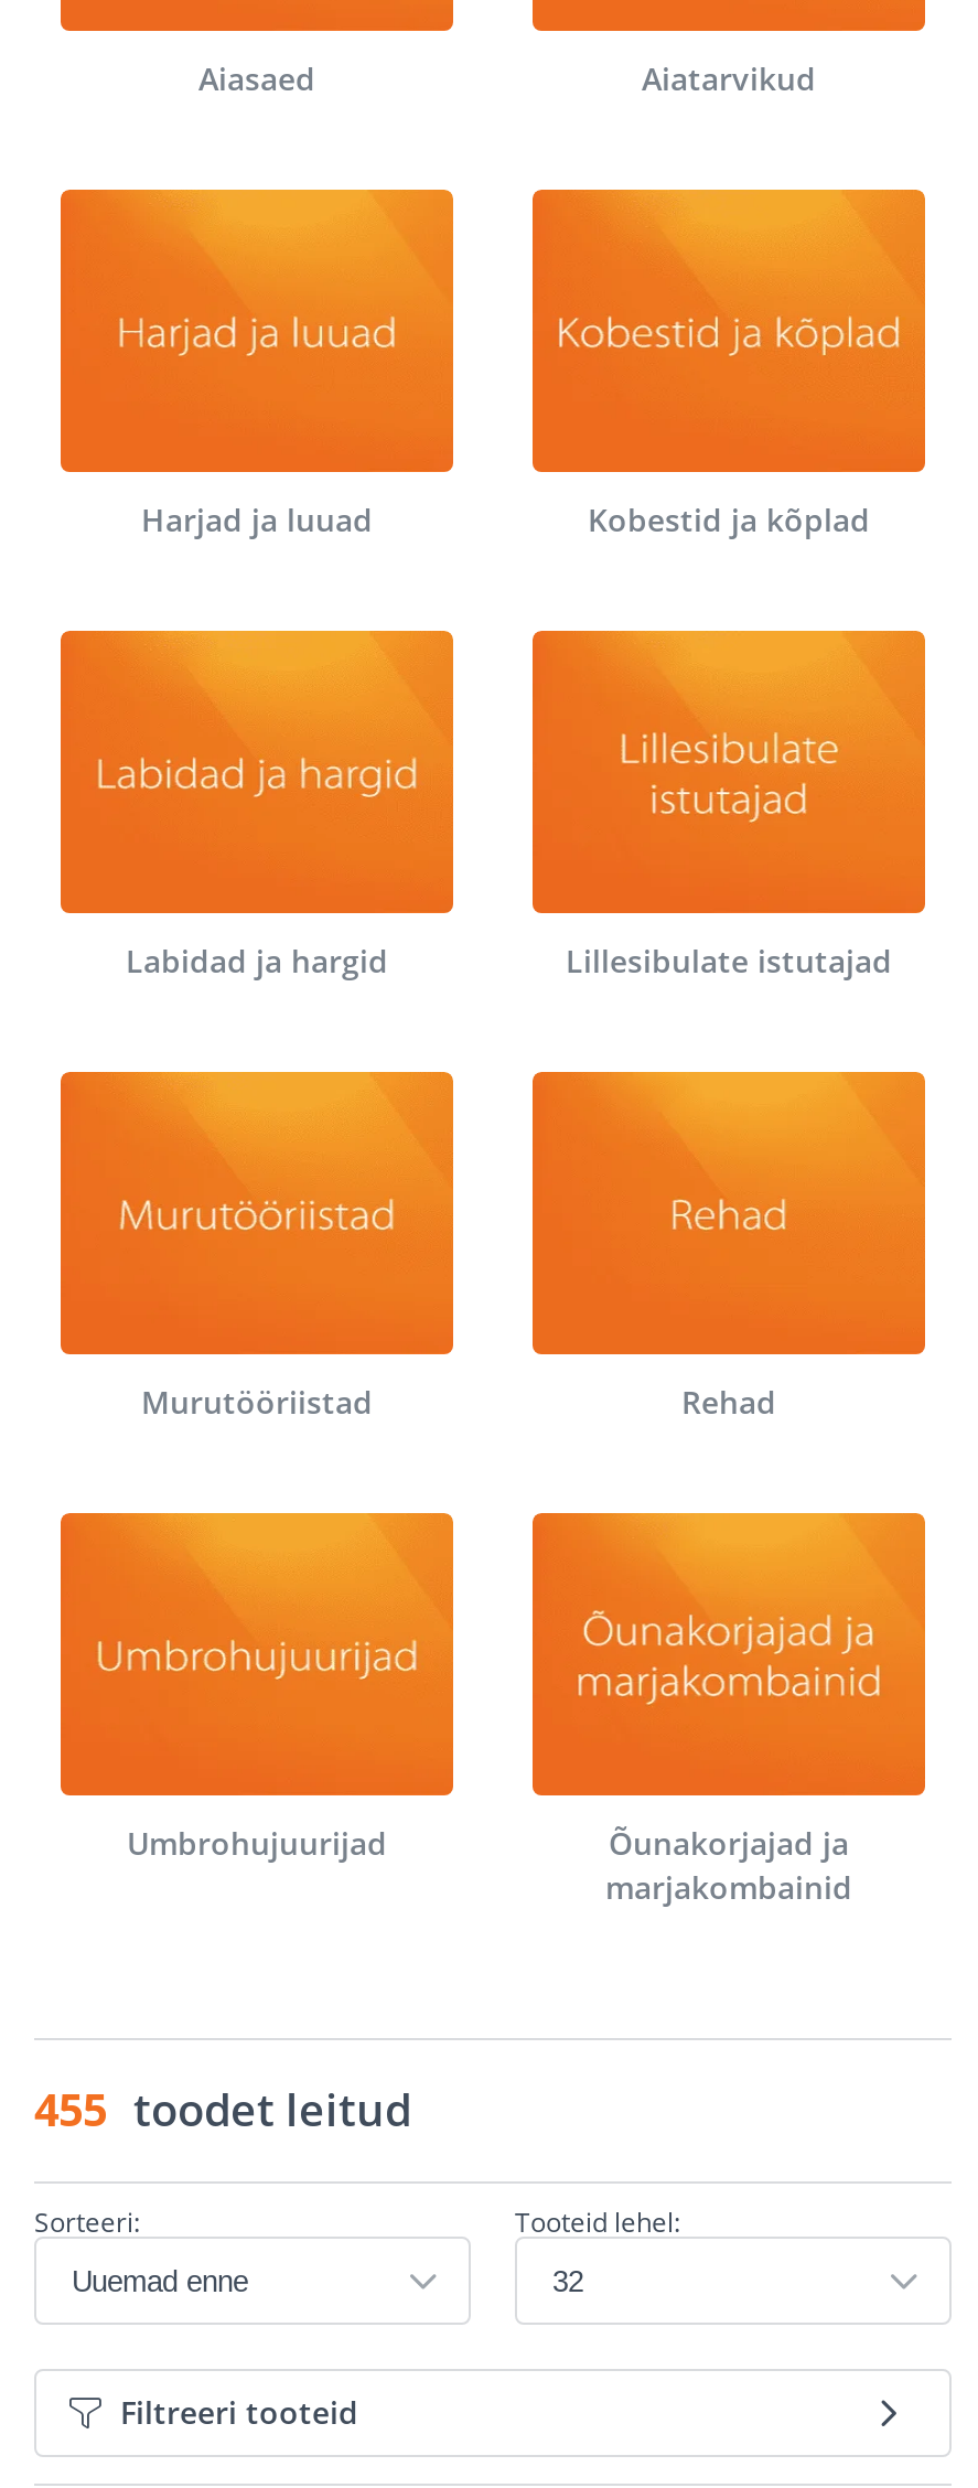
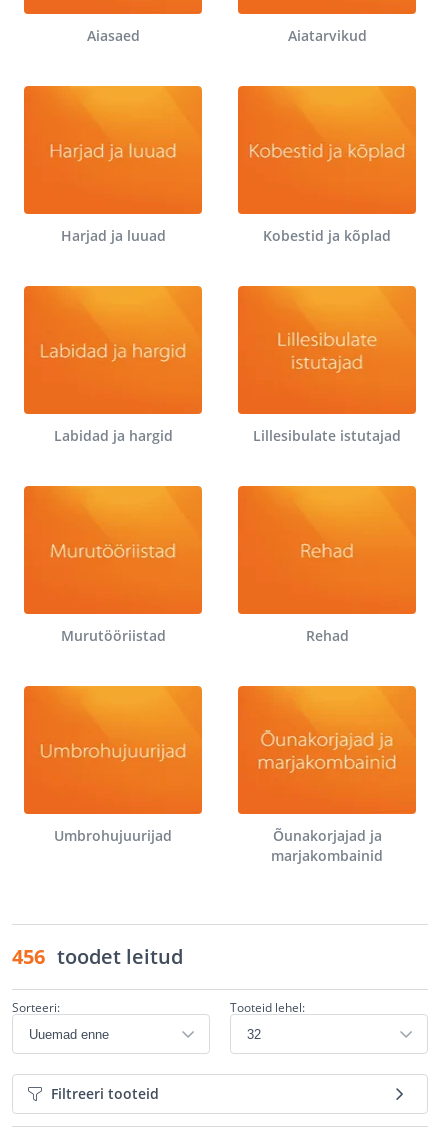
[34,2080,411,2140] 455 toodet leitud -> [12,943,183,970] 456 toodet leitud

